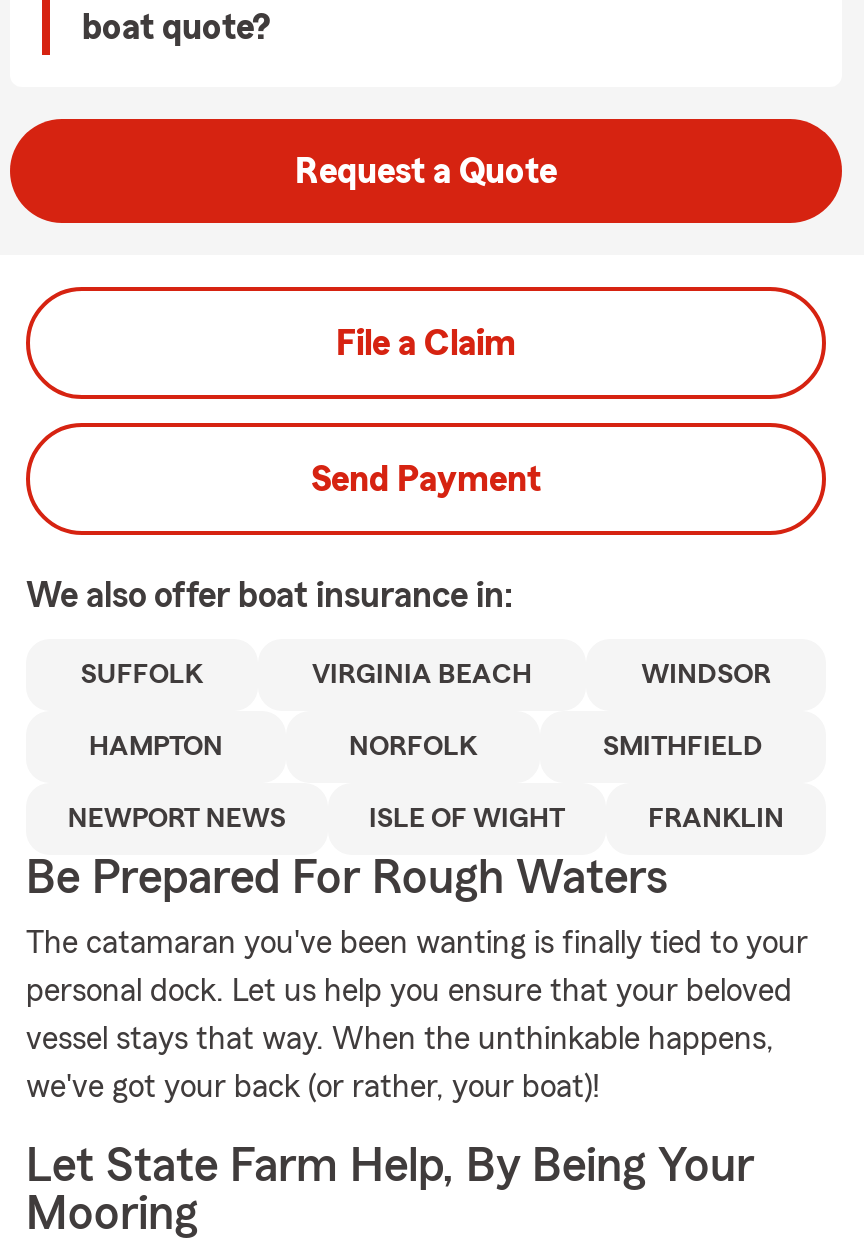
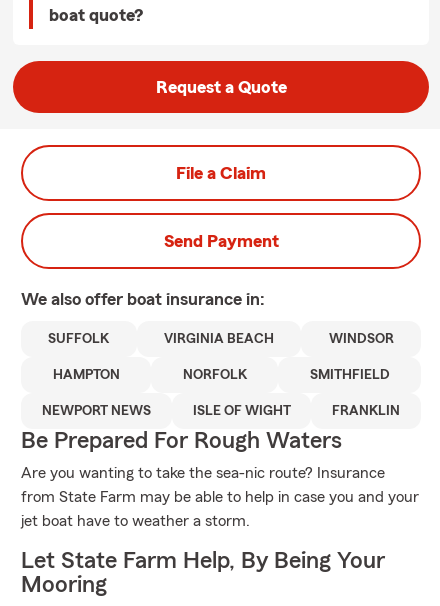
[26,927,808,1103] The catamaran you've been wanting is finally tied to your | personal dock. Let us help you ensure that your beloved | vessel stays that way. When the unthinkable happens, | we've got your back (or rather, your boat)! -> [21,465,419,529] Are you wanting to take the sea-nic route? Insurance | from State Farm may be able to help in case you and your | jet boat have to weather a storm.

